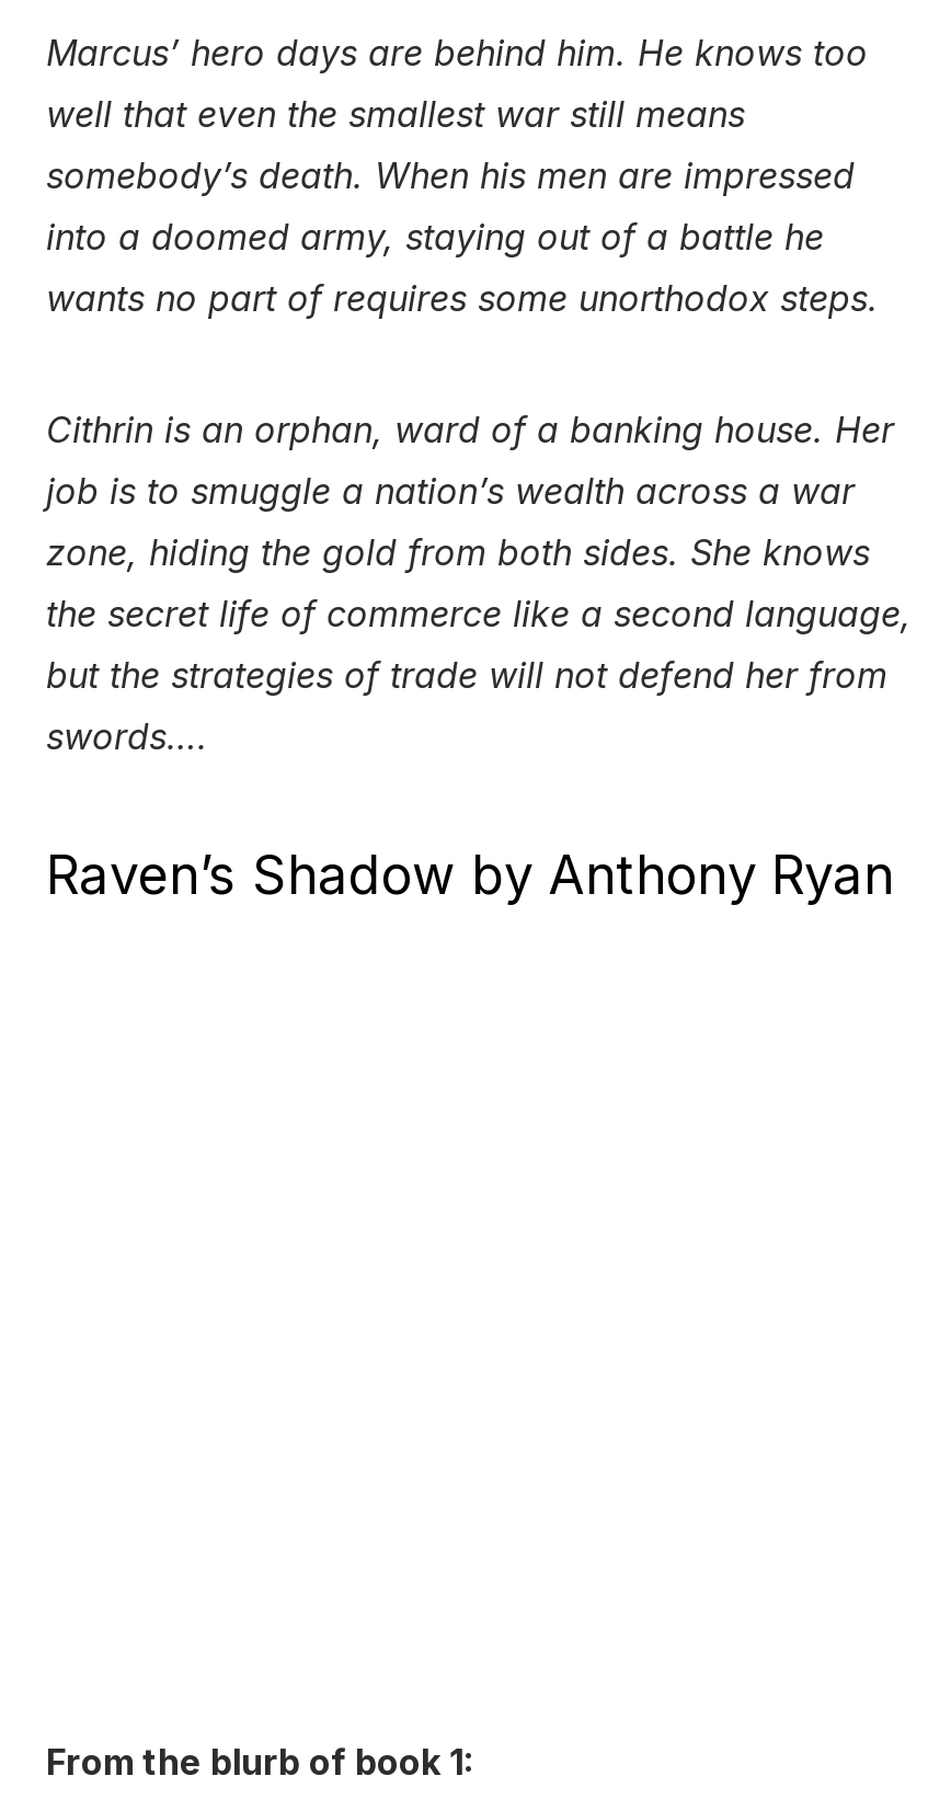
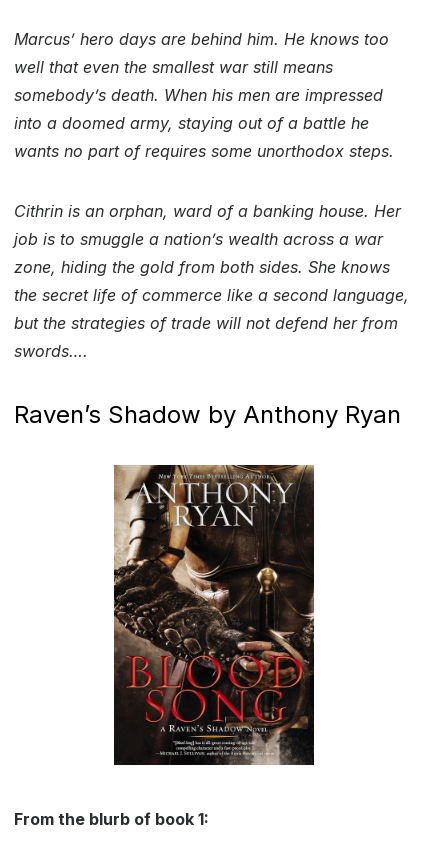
none -> [113,464,315,766] [image]

